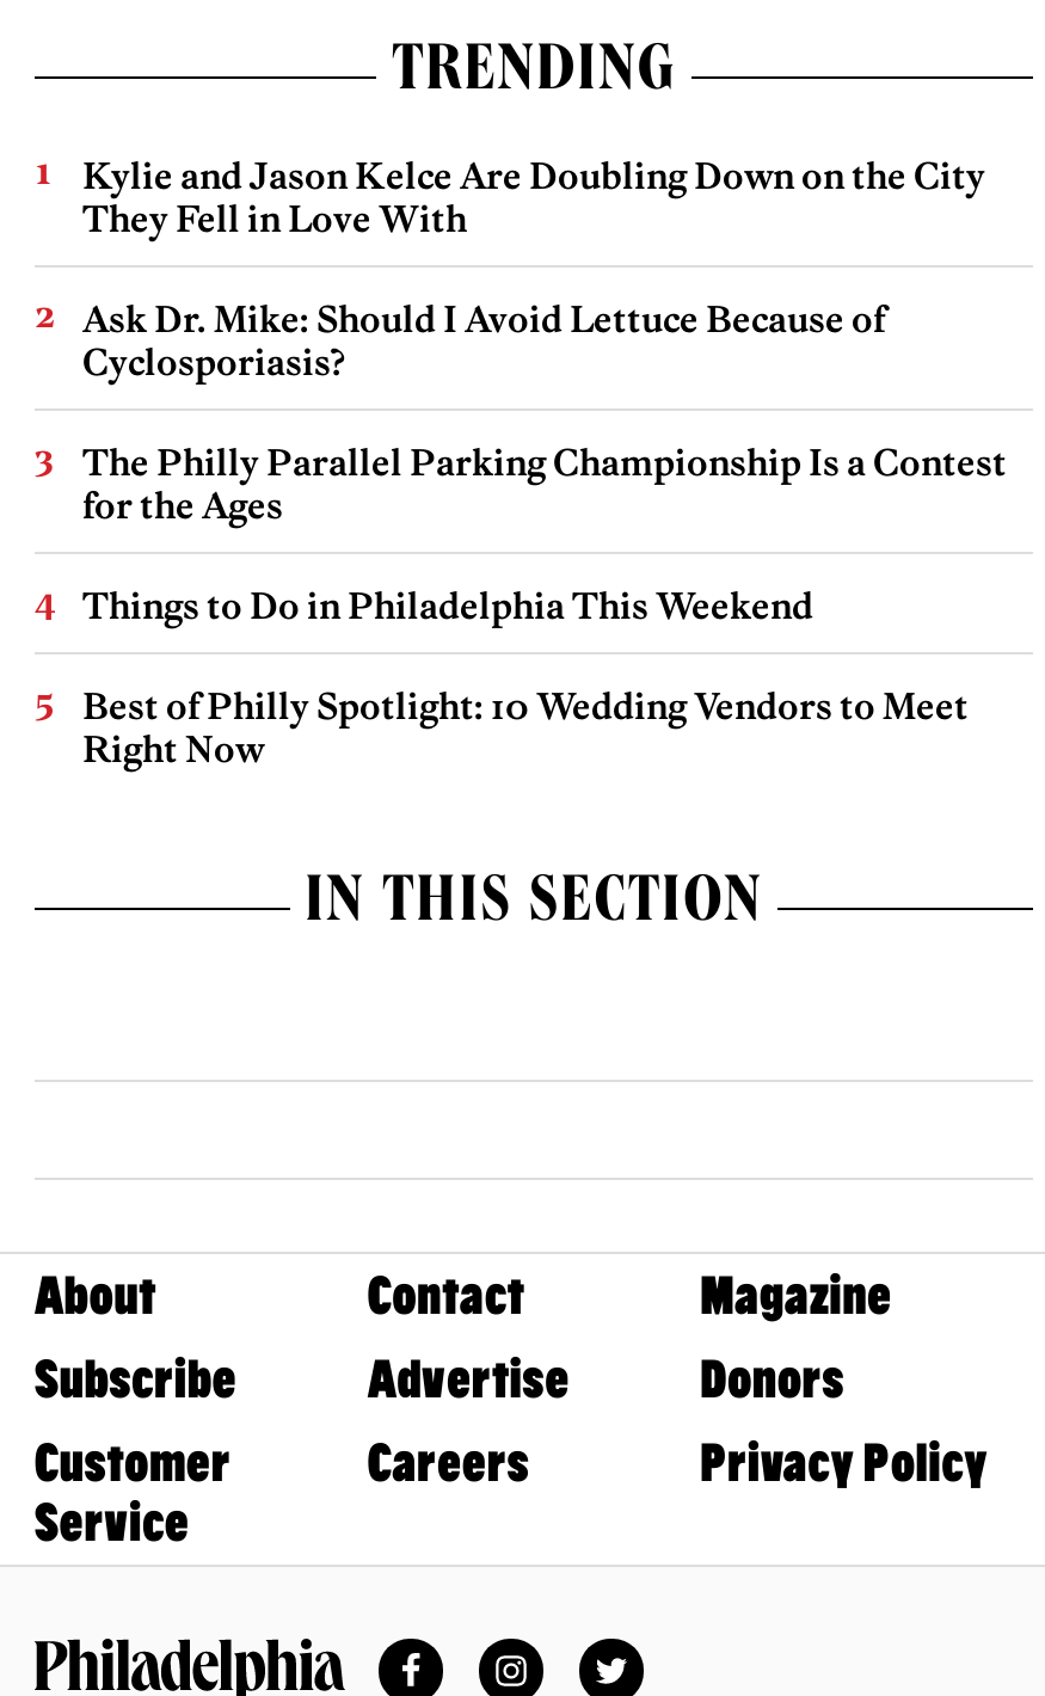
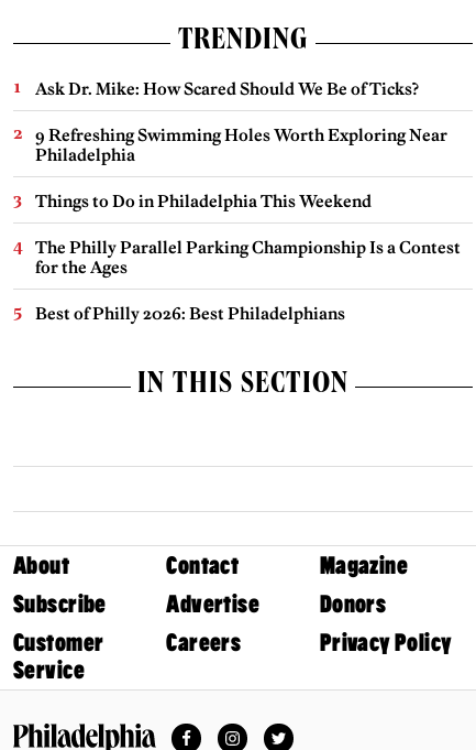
[82,154,985,385] Kylie and Jason Kelce Are Doubling Down on the City | They Fell in Love With | Ask Dr. Mike: Should I Avoid Lettuce Because of | Cyclosporiasis? -> [35,79,447,166] Ask Dr. Mike: How Scared Should We Be of Ticks? | 9 Refreshing Swimming Holes Worth Exploring Near | Philadelphia
moved [82,440,1007,529] -> [35,237,461,278]: The Philly Parallel Parking Championship Is a Contest | for the Ages
moved [82,584,813,629] -> [35,191,372,212]: Things to Do in Philadelphia This Weekend
[82,684,969,772] Best of Philly Spotlight: 10 Wedding Vendors to Meet | Right Now -> [35,303,345,324] Best of Philly 2026: Best Philadelphians

